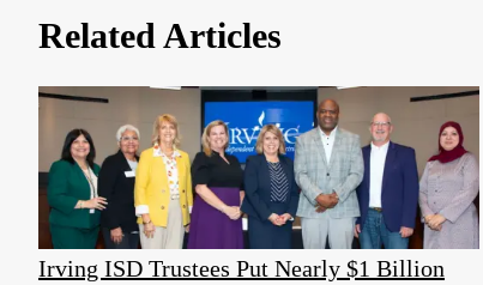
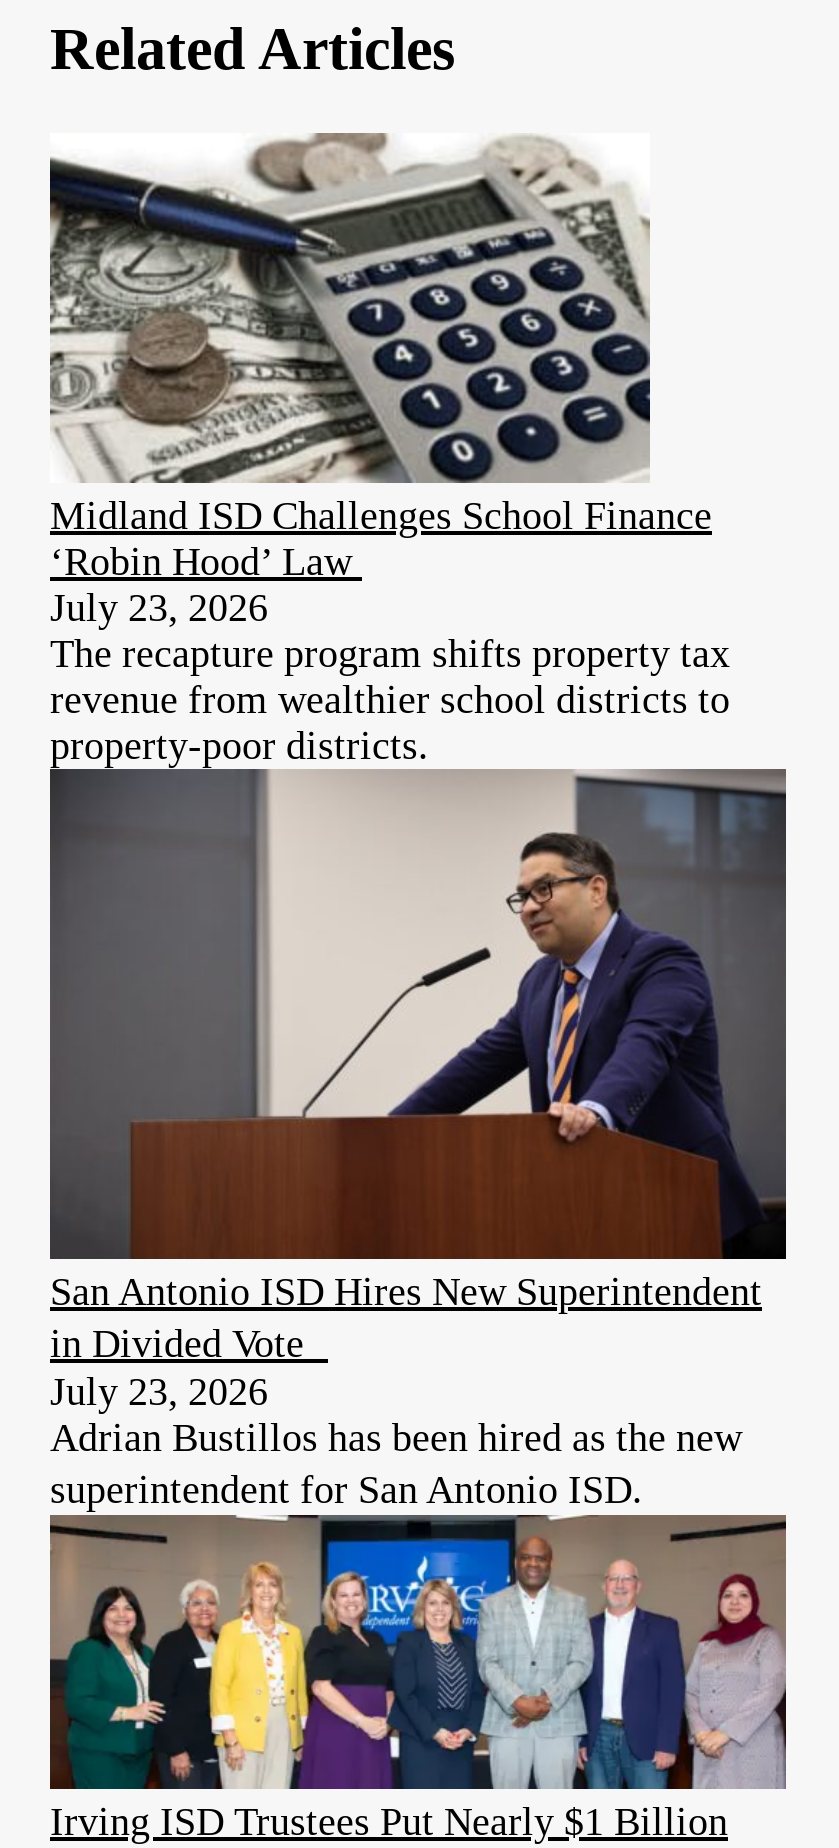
none -> [48,133,730,767] [image] | Midland ISD Challenges School Finance | ‘Robin Hood’ Law | July 23, 2026 | The recapture program shifts property tax | revenue from wealthier school districts to | property-poor districts.
none -> [48,767,788,1511] [image] | San Antonio ISD Hires New Superintendent | in Divided Vote | July 23, 2026 | Adrian Bustillos has been hired as the new | superintendent for San Antonio ISD.

